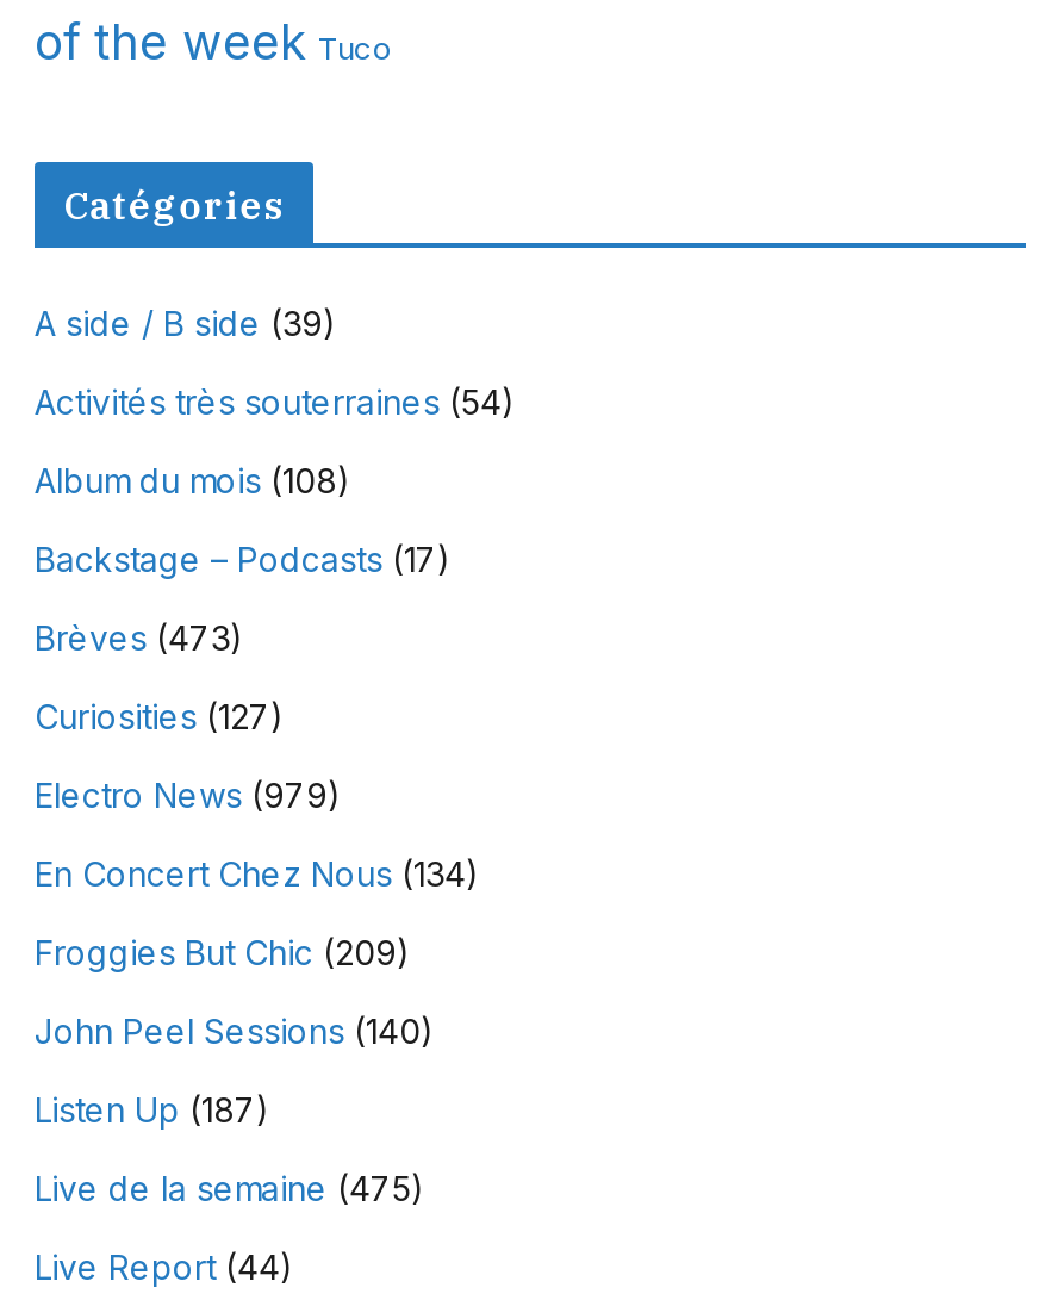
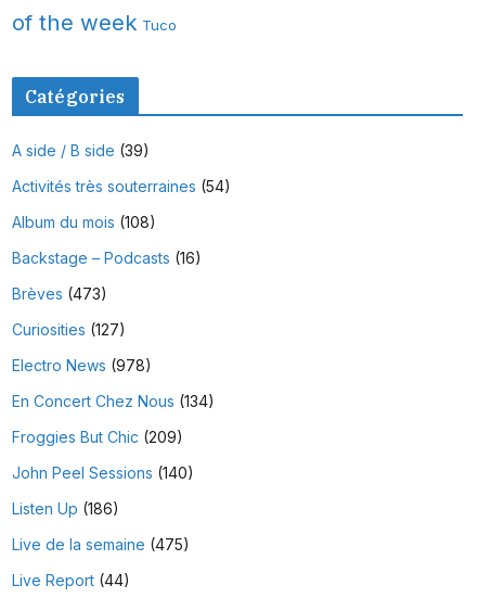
[35,539,452,579] Backstage – Podcasts (17) -> [12,249,202,267] Backstage – Podcasts (16)
[35,775,342,815] Electro News (979) -> [12,356,152,375] Electro News (978)
[35,1089,270,1130] Listen Up (187) -> [12,499,119,518] Listen Up (186)

